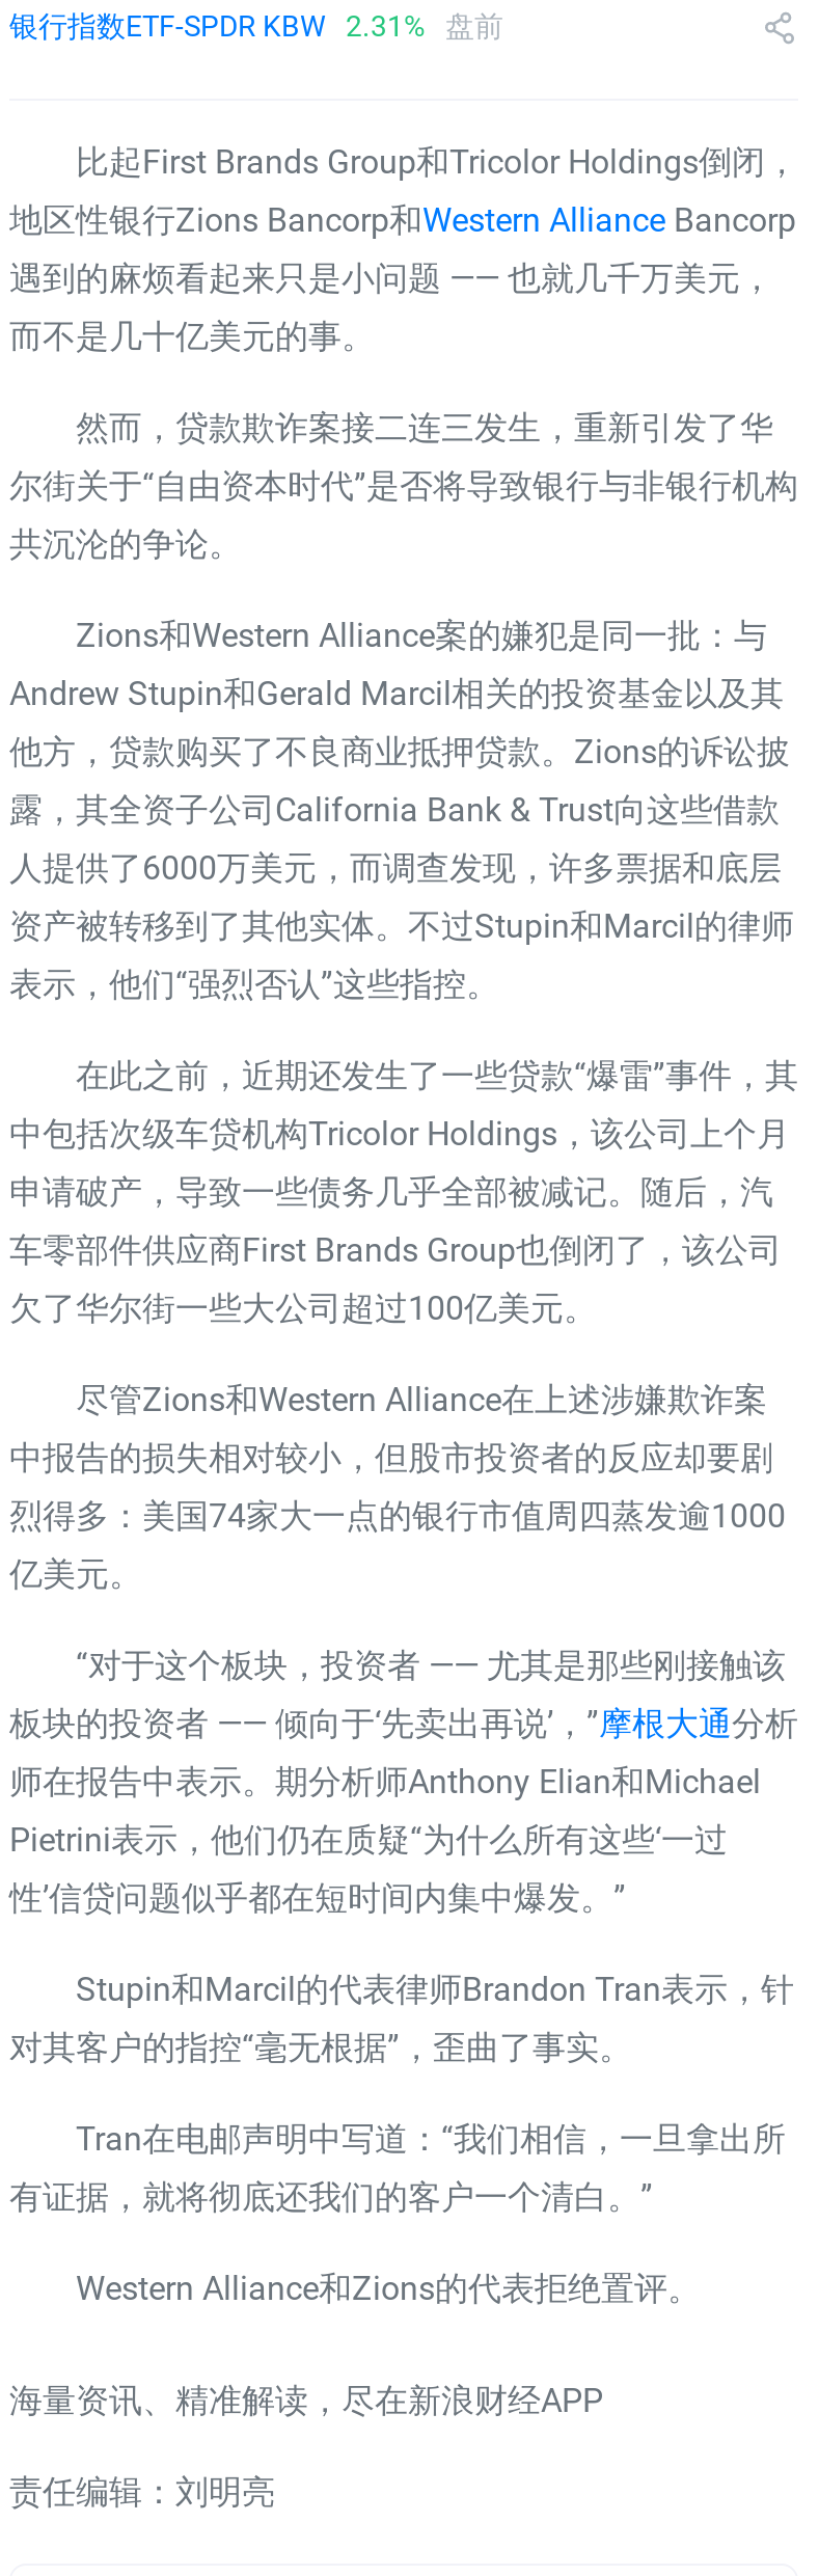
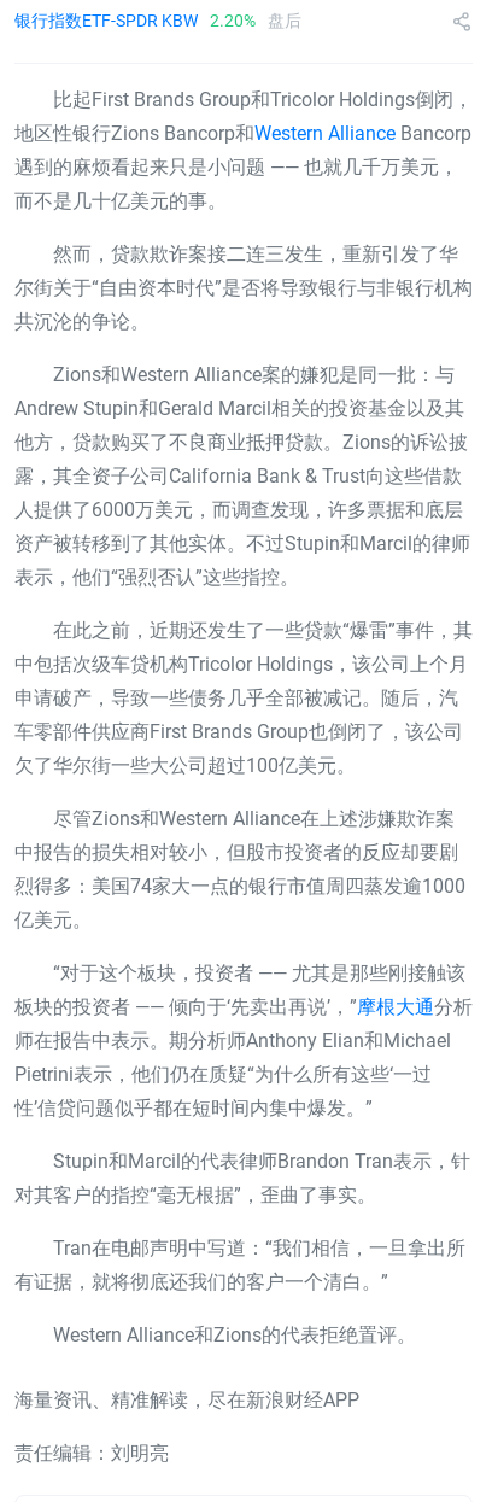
[346,9,425,43] 2.31% -> [210,11,256,30] 2.20%
[445,9,503,43] 盘前 -> [268,11,301,30] 盘后

